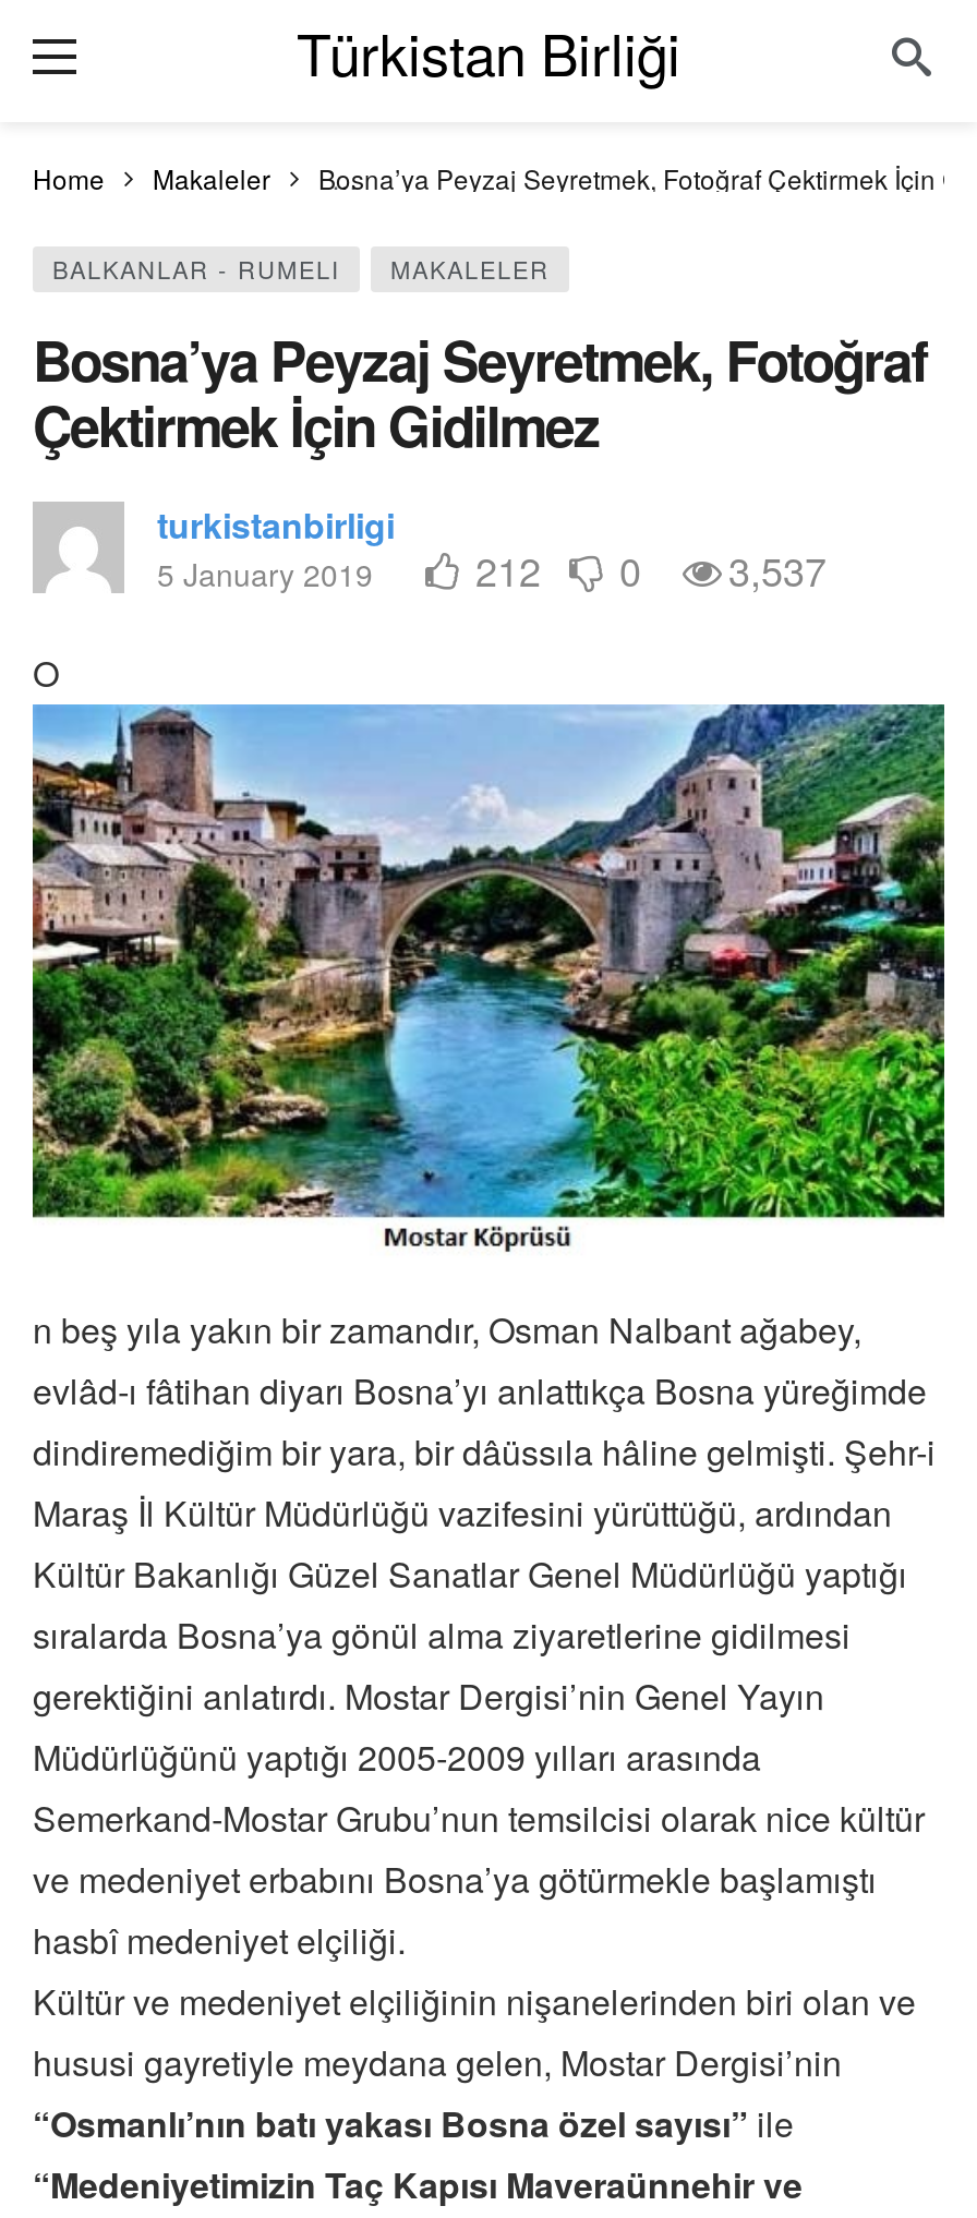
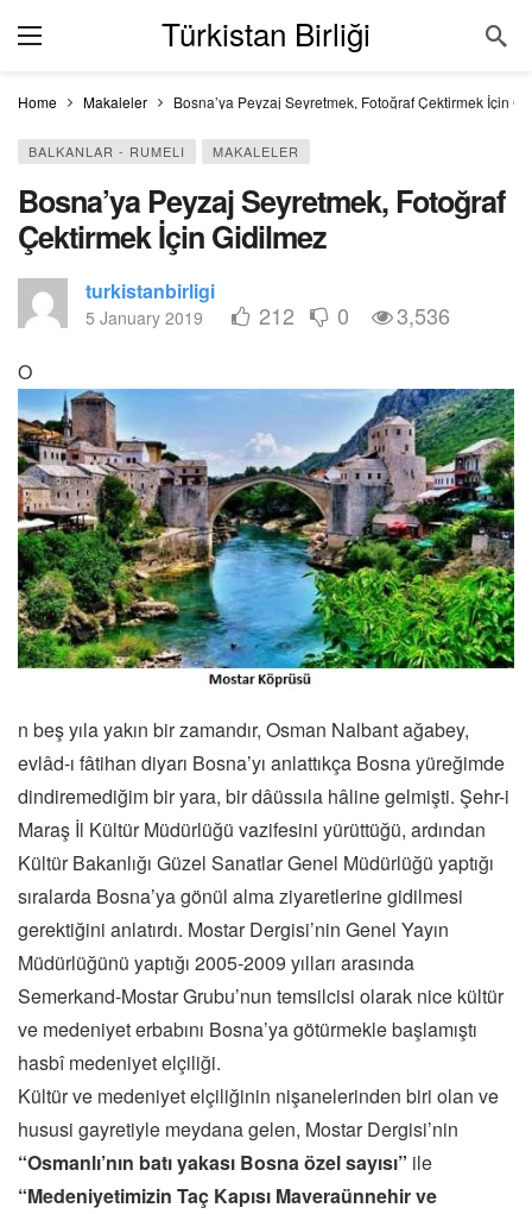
[475,541,827,598] 212 0 3,537 -> [259,300,450,331] 212 0 3,536

